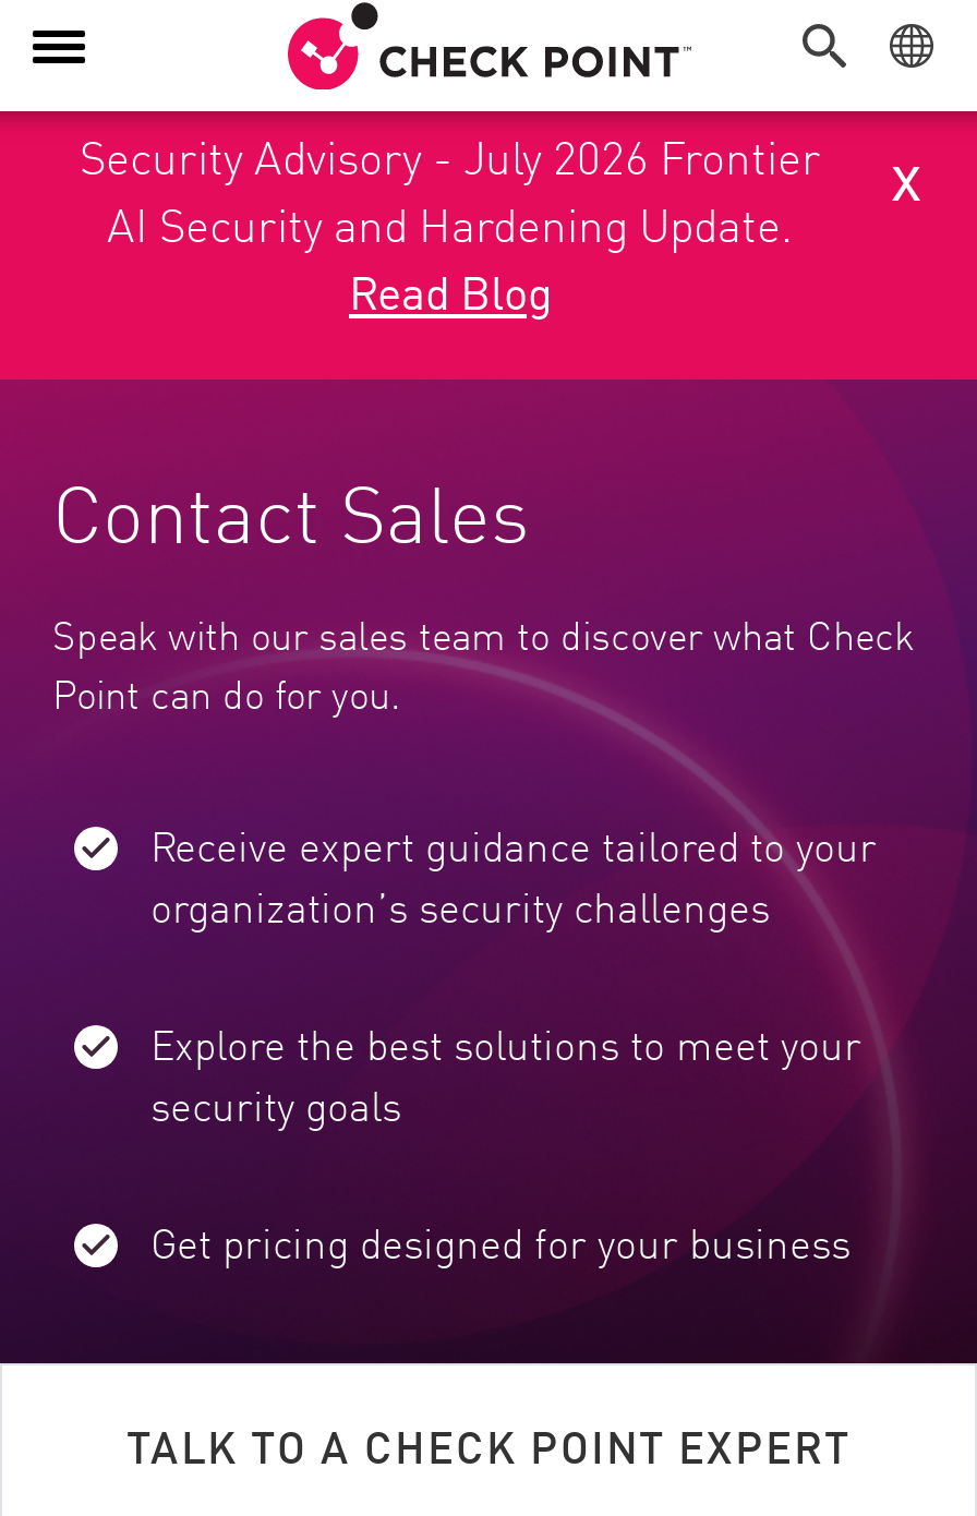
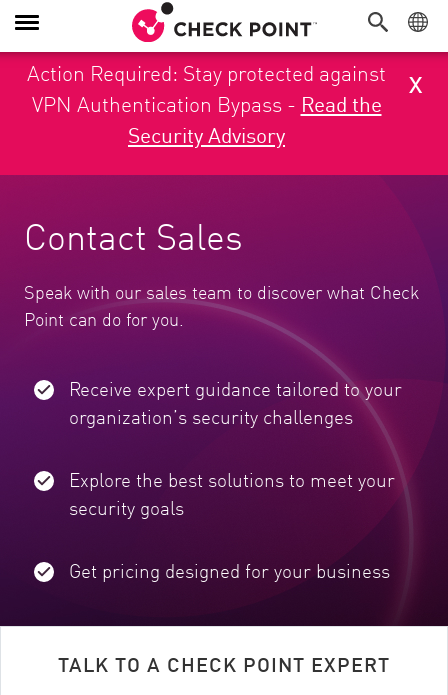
[80,122,821,323] Security Advisory - July 2026 Frontier | AI Security and Hardening Update. | Read Blog -> [27,57,386,149] Action Required: Stay protected against | VPN Authentication Bypass - Read the | Security Advisory

